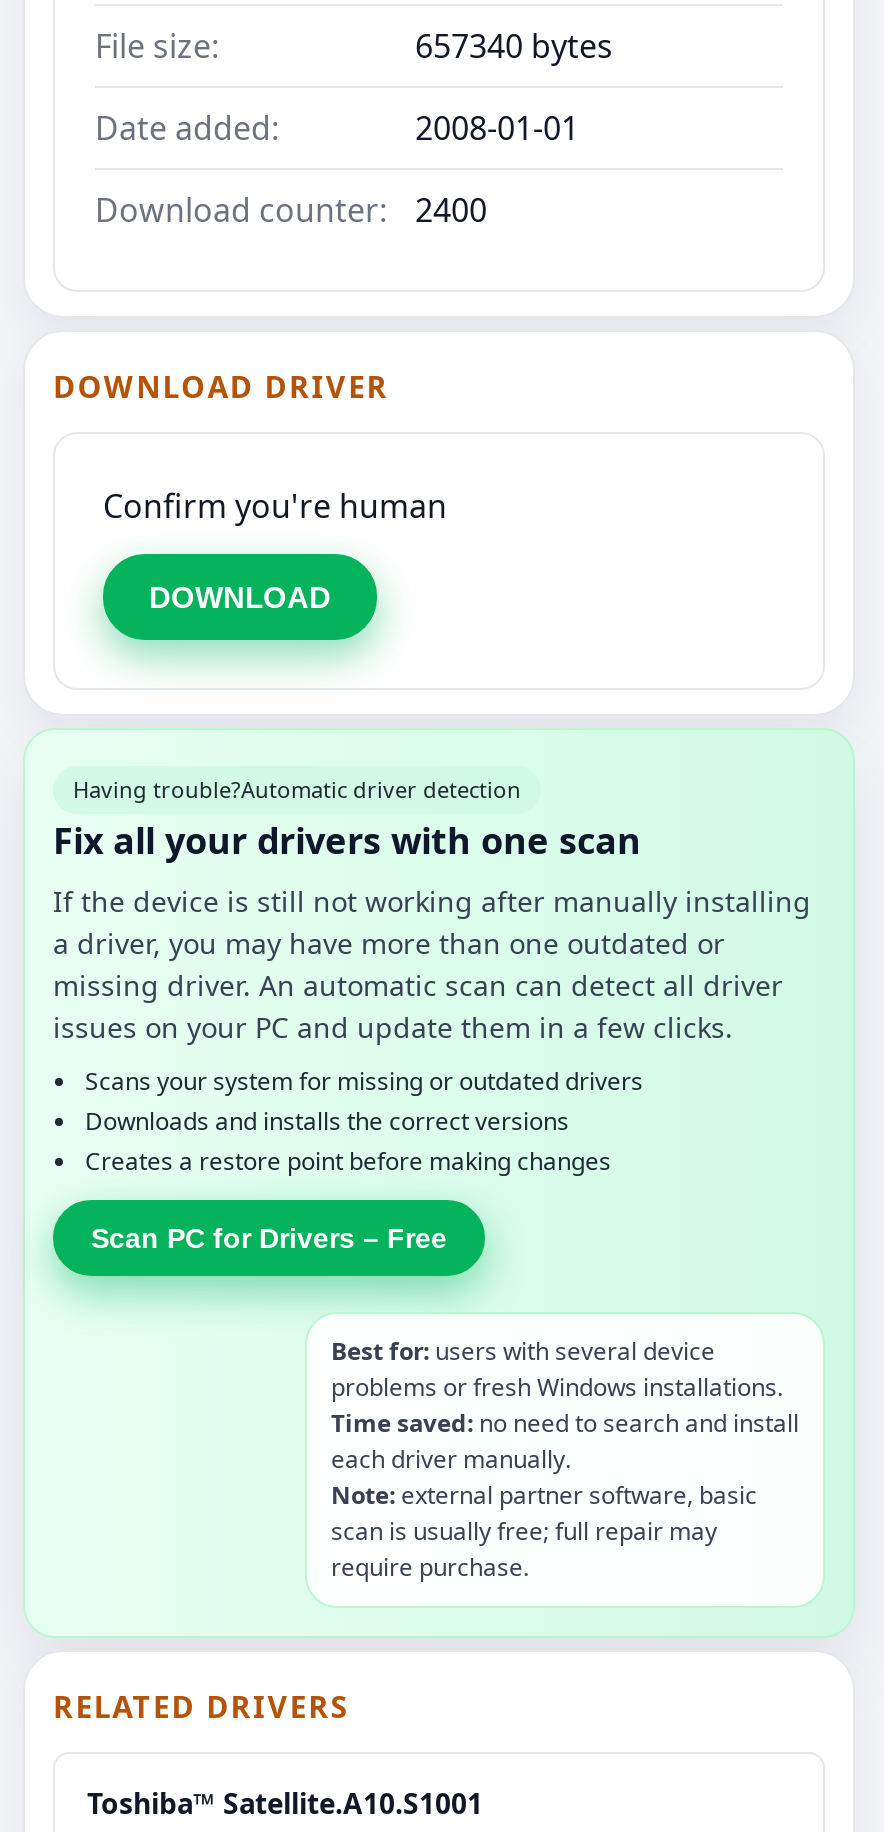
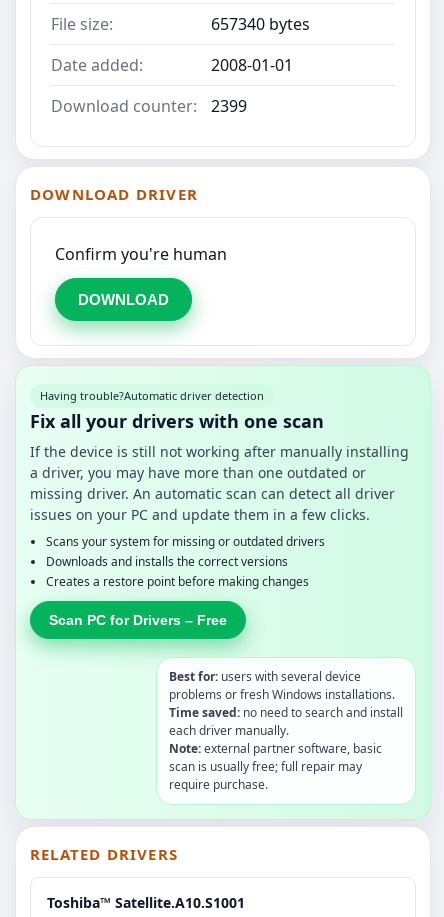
[95,188,487,232] Download counter: 2400 -> [51,95,247,117] Download counter: 2399

